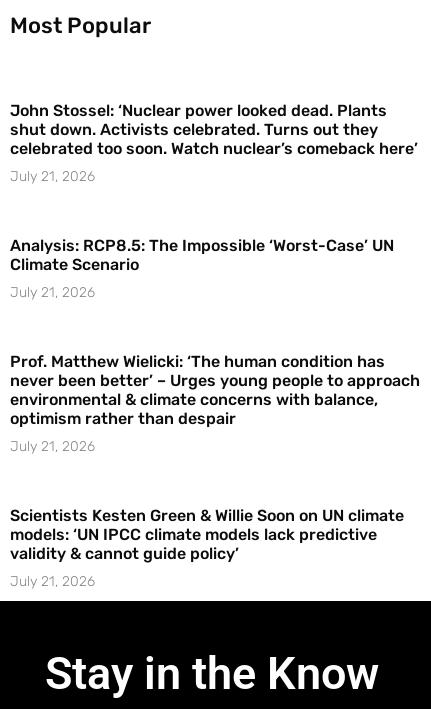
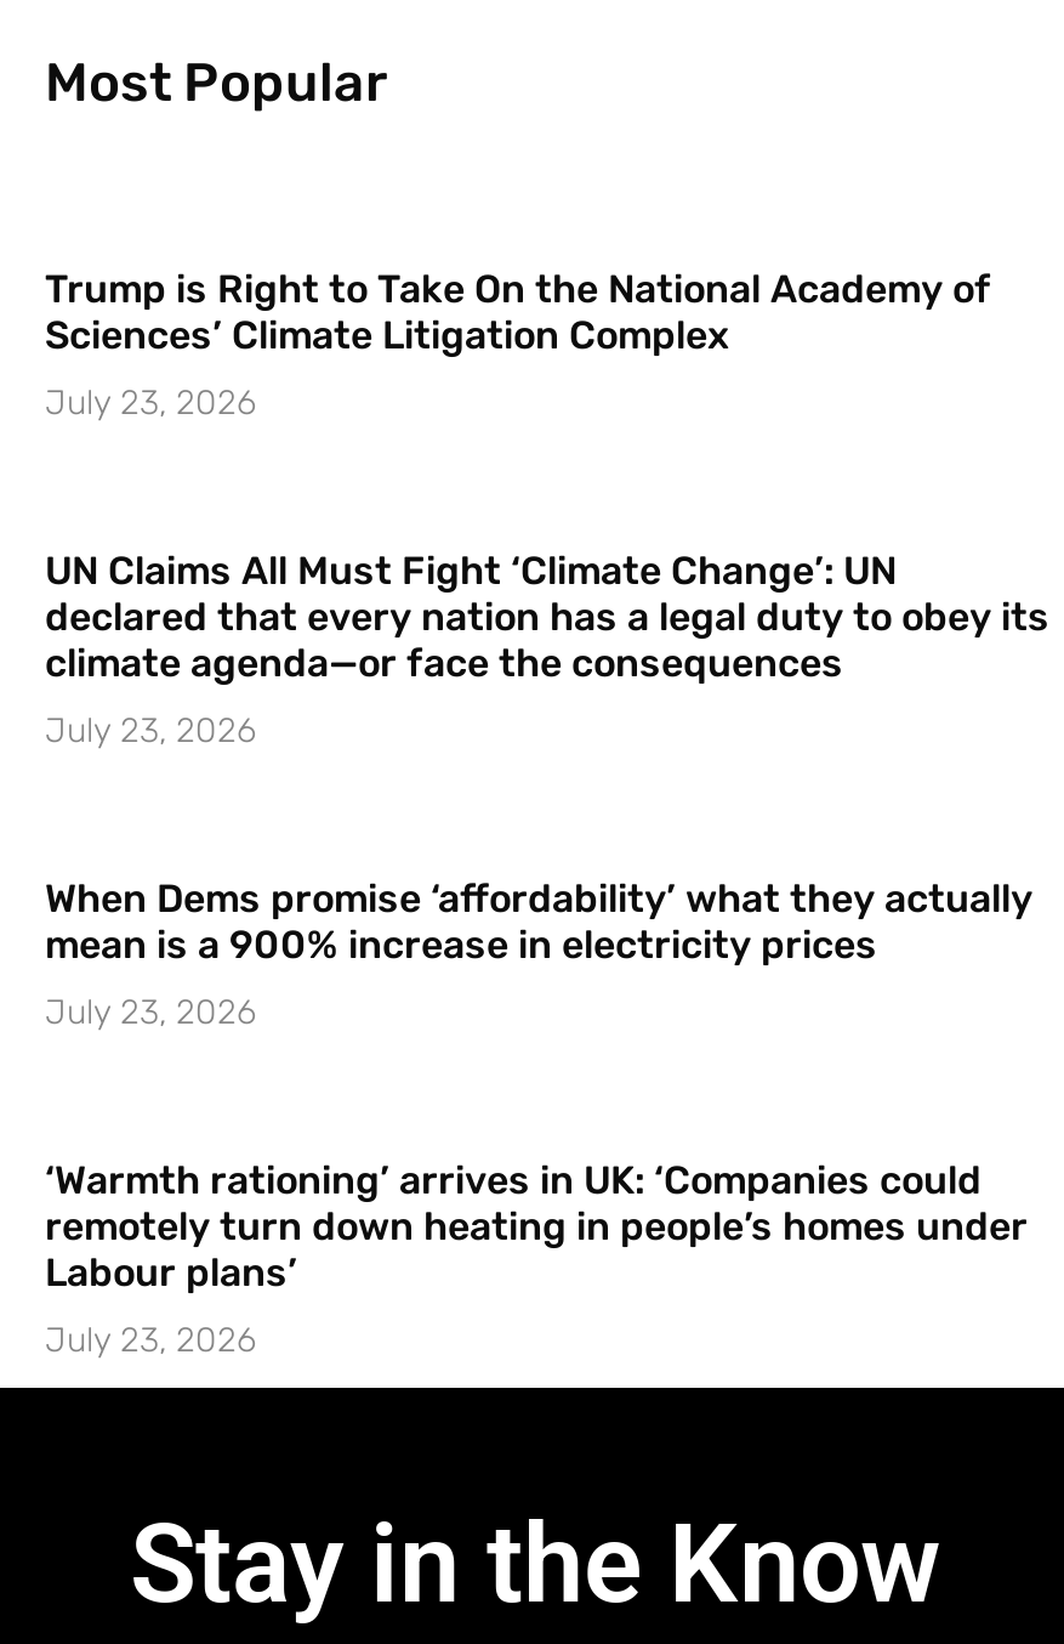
[10,101,418,158] John Stossel: ‘Nuclear power looked dead. Plants | shut down. Activists celebrated. Turns out they | celebrated too soon. Watch nuclear’s comeback here’ -> [45,267,991,359] Trump is Right to Take On the National Academy of | Sciences’ Climate Litigation Complex
[10,168,95,185] July 21, 2026 -> [45,383,256,425] July 23, 2026
[10,236,394,274] Analysis: RCP8.5: The Impossible ‘Worst-Case’ UN | Climate Scenario -> [45,549,1049,687] UN Claims All Must Fight ‘Climate Change’: UN | declared that every nation has a legal duty to obey its | climate agenda—or face the consequences
[10,284,95,301] July 21, 2026 -> [45,711,256,753] July 23, 2026
[10,352,420,428] Prof. Matthew Wielicki: ‘The human condition has | never been better’ – Urges young people to approach | environmental & climate concerns with balance, | optimism rather than despair -> [45,876,1032,969] When Dems promise ‘affordability’ what they actually | mean is a 900% increase in electricity prices
[10,438,95,455] July 21, 2026 -> [45,993,256,1034] July 23, 2026
[10,506,404,563] Scientists Kesten Green & Willie Soon on UN climate | models: ‘UN IPCC climate models lack predictive | validity & cannot guide policy’ -> [45,1158,1028,1297] ‘Warmth rationing’ arrives in UK: ‘Companies could | remotely turn down heating in people’s homes under | Labour plans’
[10,573,95,590] July 21, 2026 -> [45,1321,256,1362] July 23, 2026

